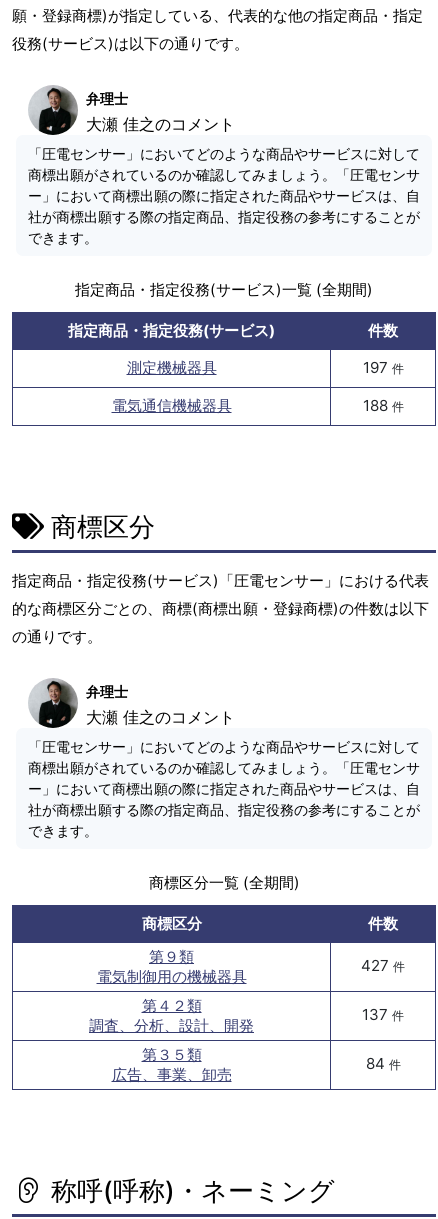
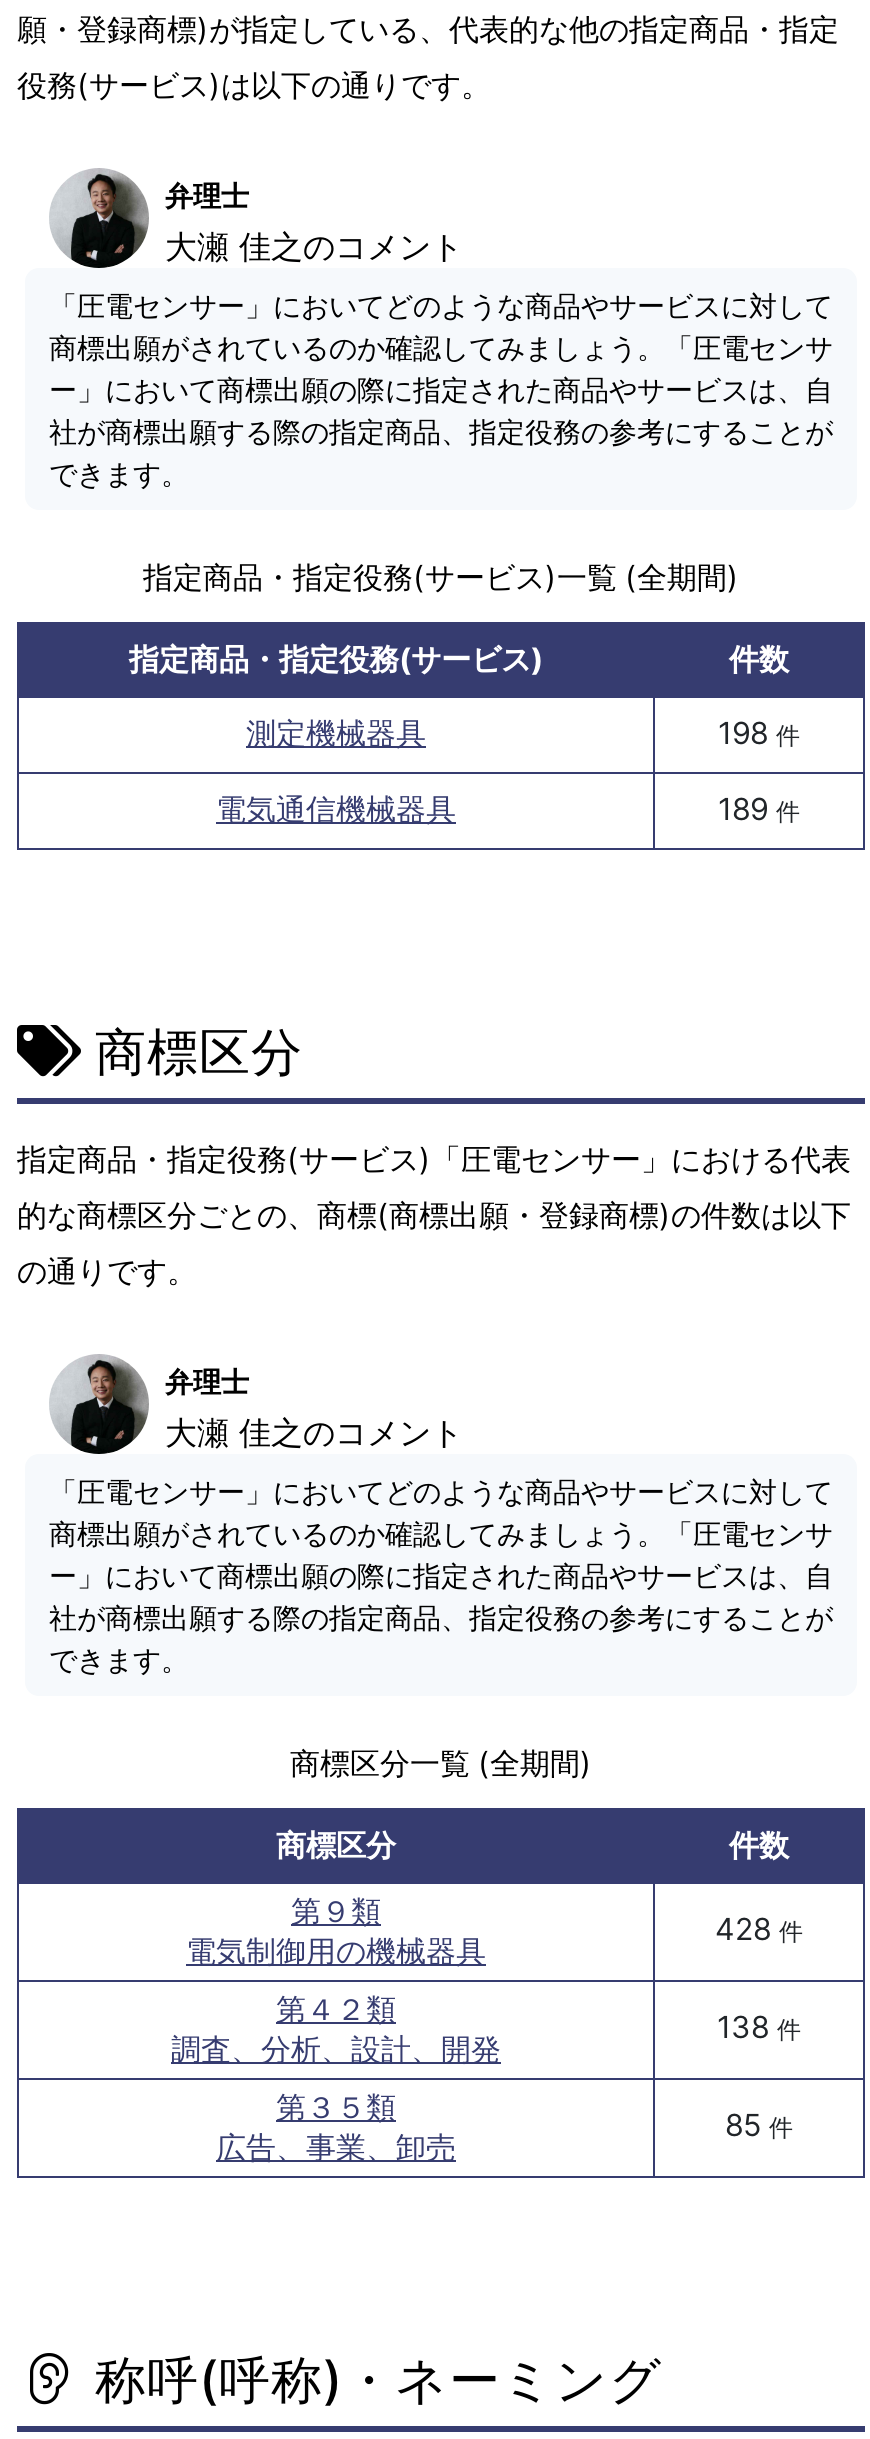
[362,358,403,377] 197件 -> [718,714,800,752] 198件
[362,396,403,415] 188件 -> [718,790,800,828] 189件
[361,956,405,975] 427件 -> [715,1911,803,1949] 428件
[362,1005,404,1024] 137件 -> [717,2009,801,2047] 138件
[365,1054,400,1073] 84件 -> [725,2107,793,2145] 85件

